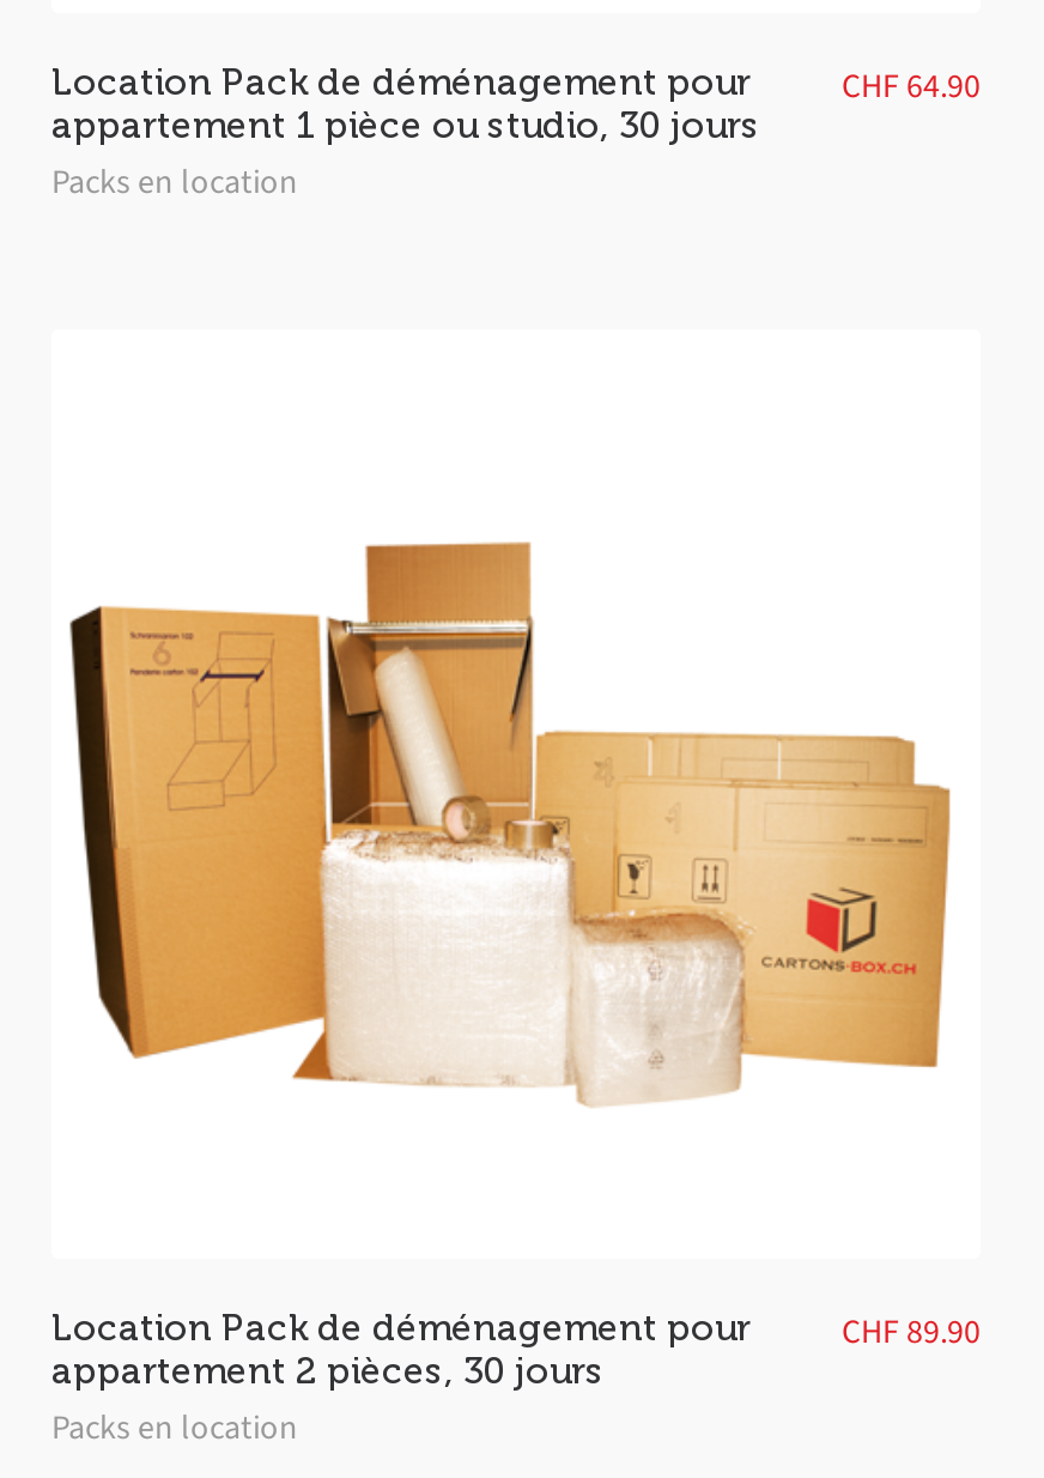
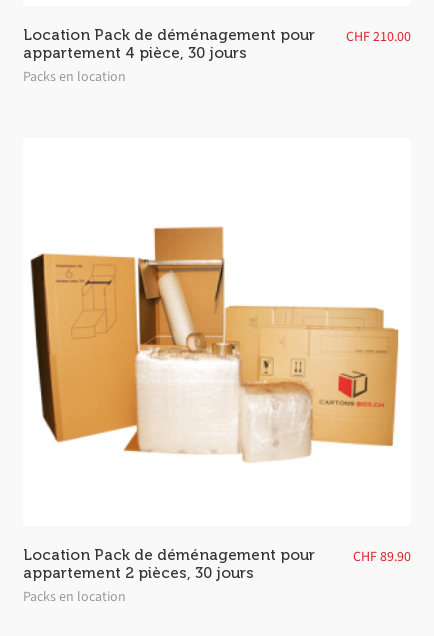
[842,63,981,108] CHF 64.90 -> [346,27,411,46] CHF 210.00
[51,103,760,144] appartement 1 pièce ou studio, 30 jours -> [23,44,247,61] appartement 4 pièce, 30 jours

